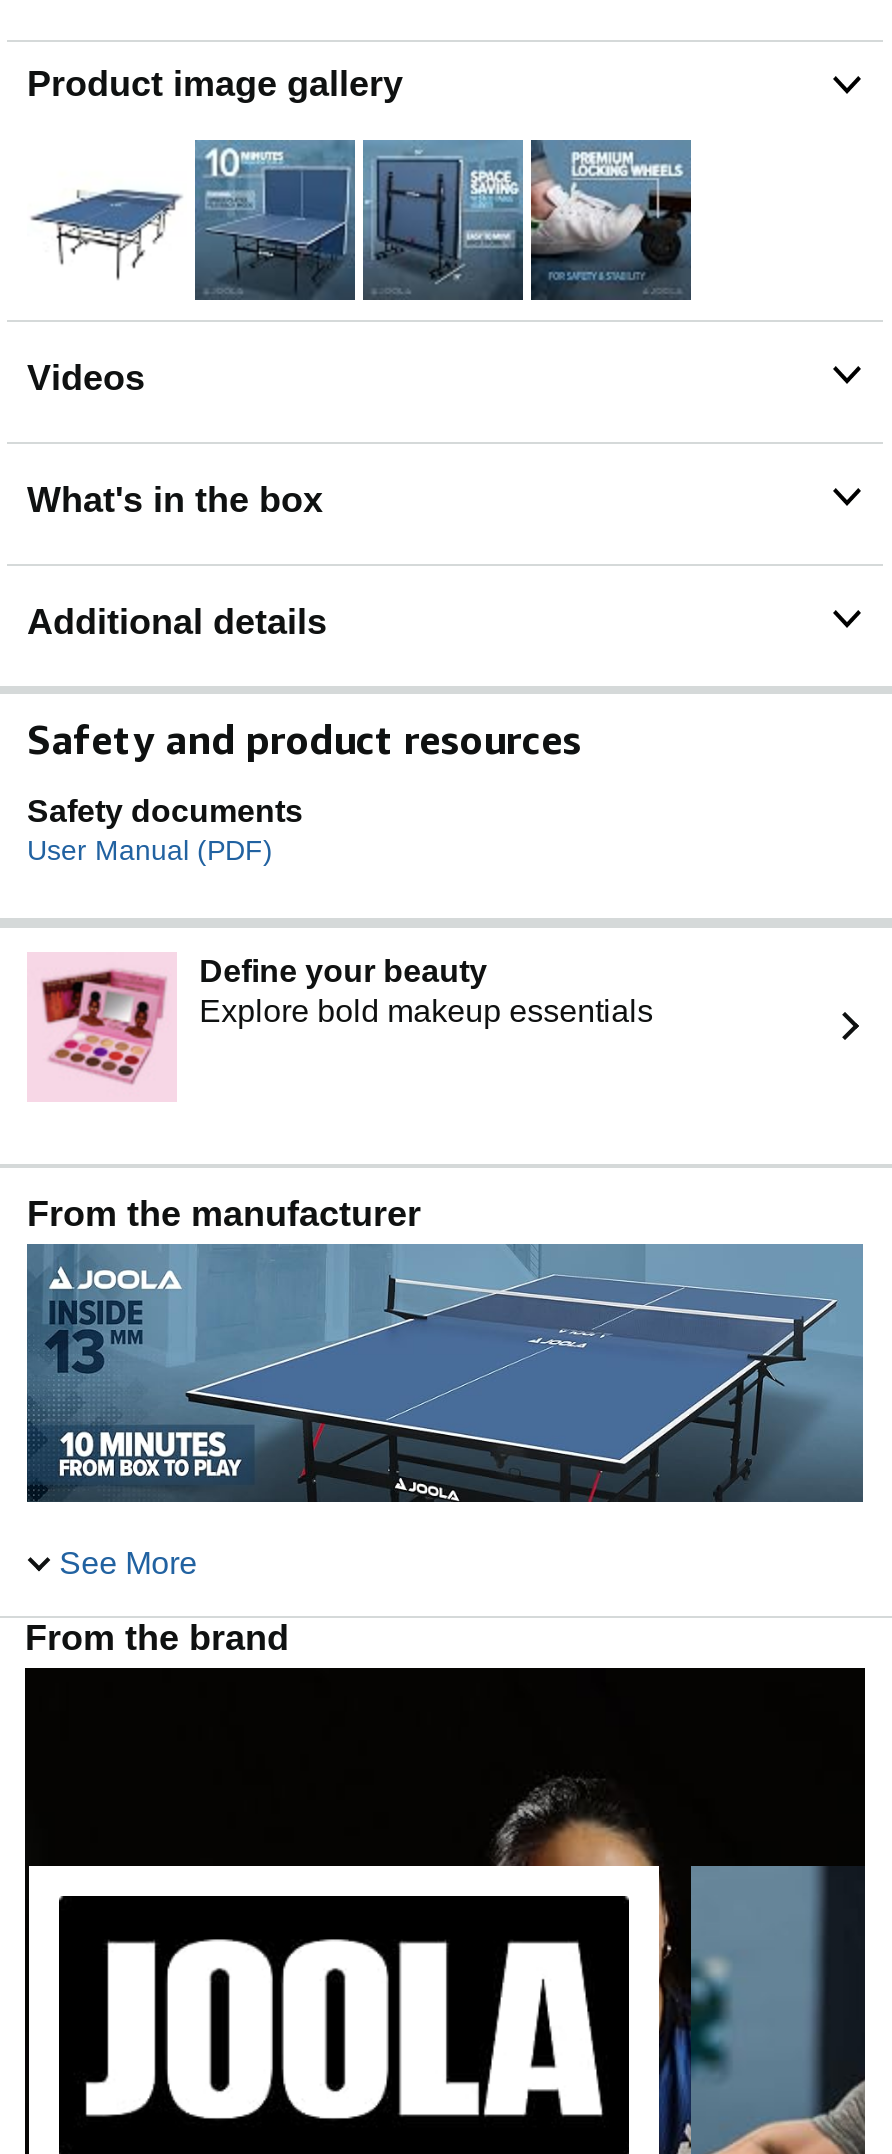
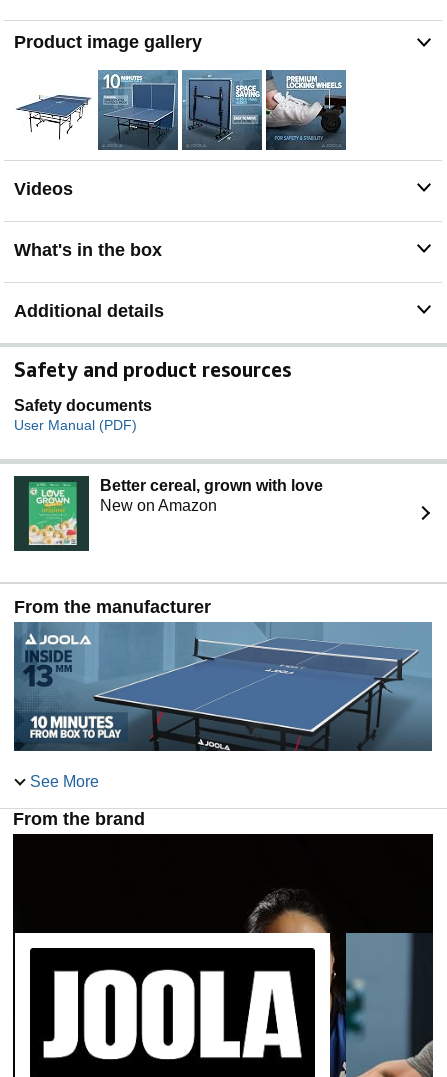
[27,952,653,1102] [image] | Define your beauty | Explore bold makeup essentials -> [13,475,323,552] [image] | Better cereal, grown with love | New on Amazon

